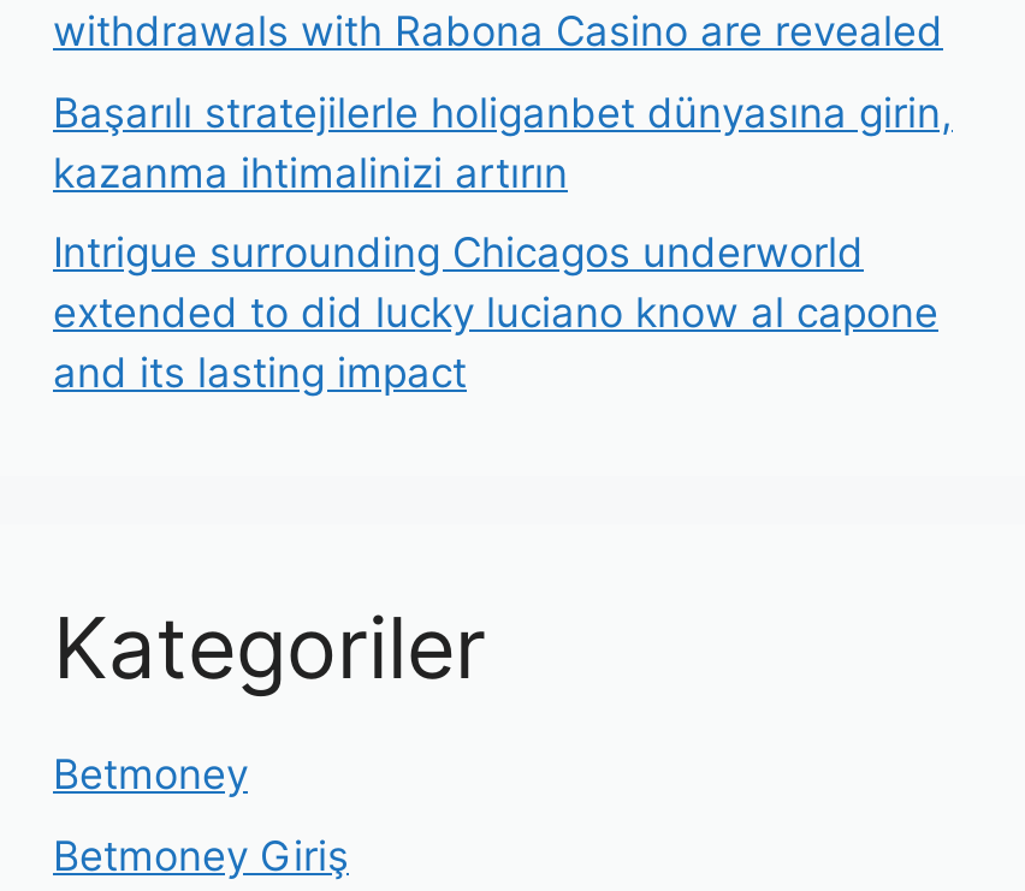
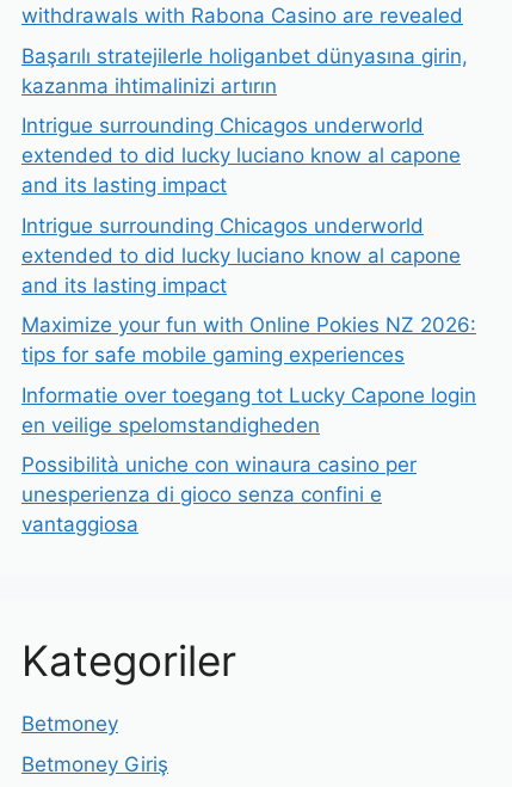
none -> [21,214,476,537] Intrigue surrounding Chicagos underworld | extended to did lucky luciano know al capone | and its lasting impact | Maximize your fun with Online Pokies NZ 2026: | tips for safe mobile gaming experiences | Informatie over toegang tot Lucky Capone login | en veilige spelomstandigheden | Possibilità uniche con winaura casino per | unesperienza di gioco senza confini e | vantaggiosa

